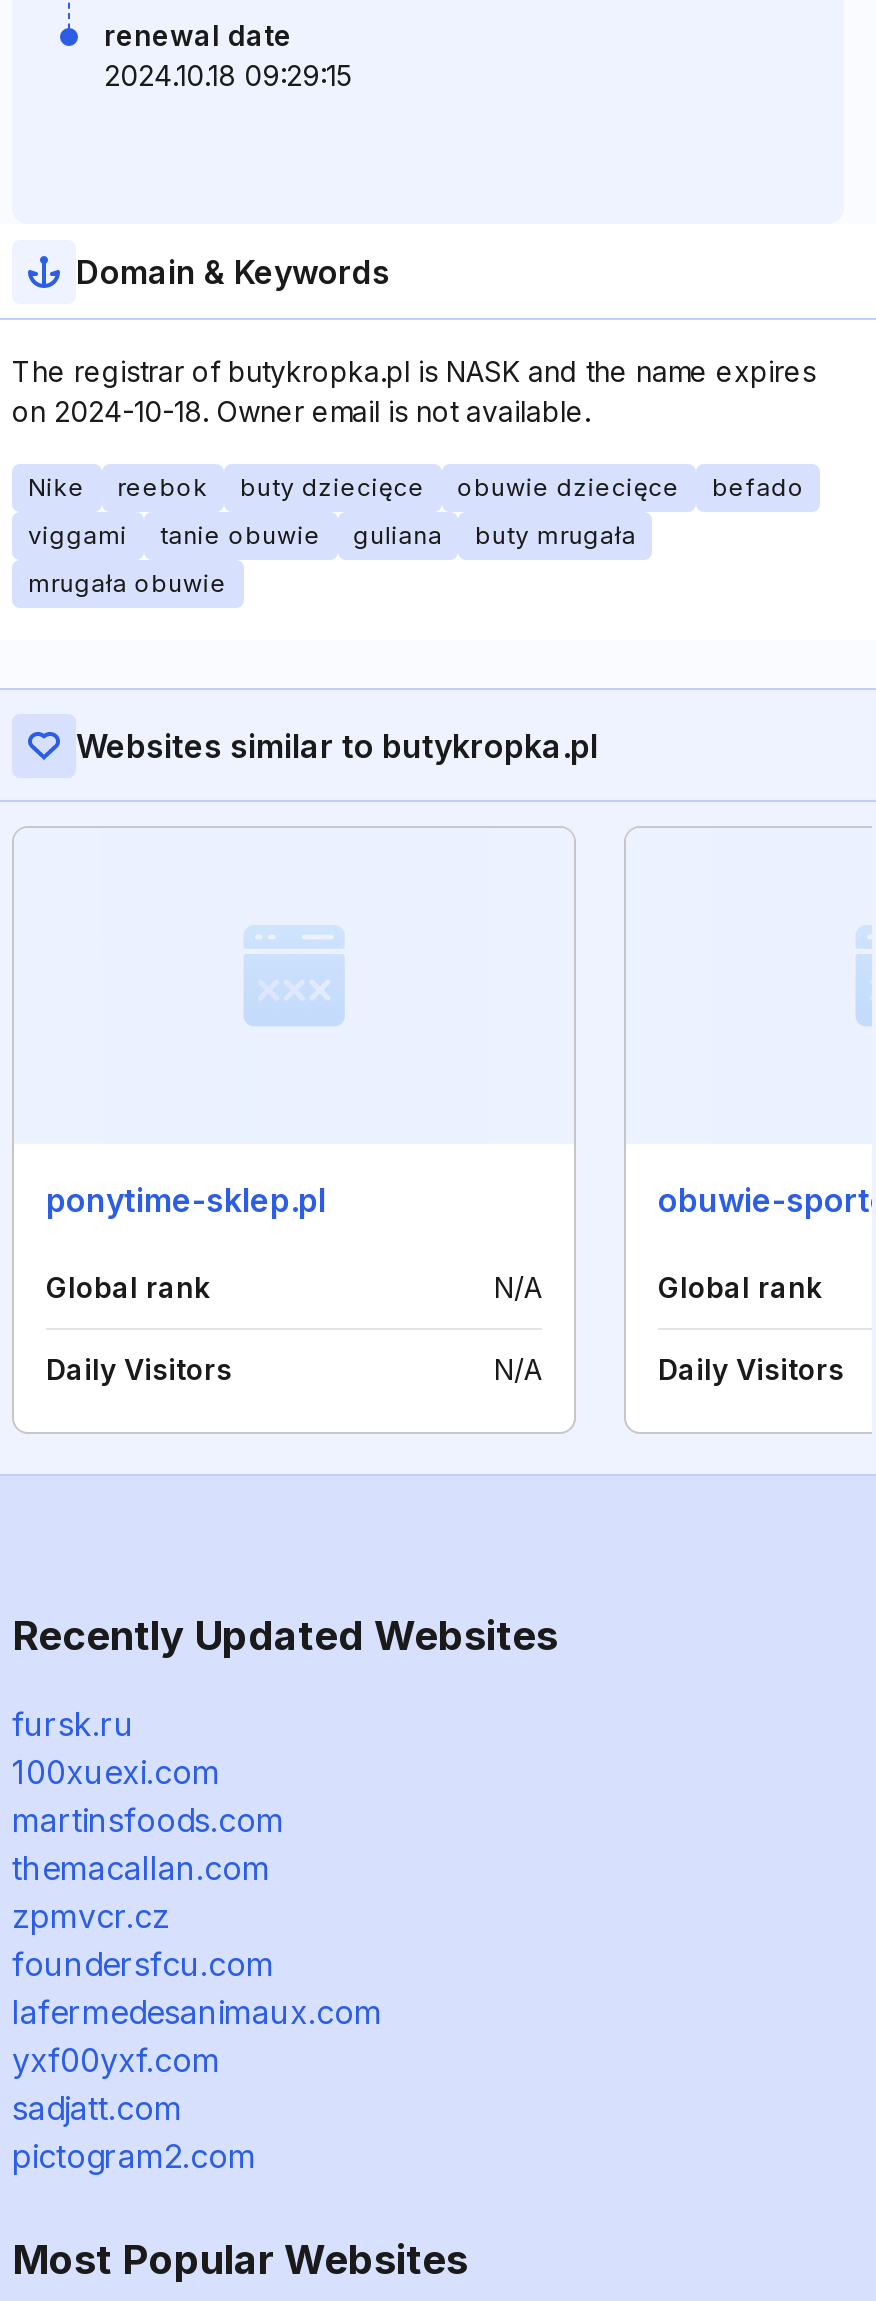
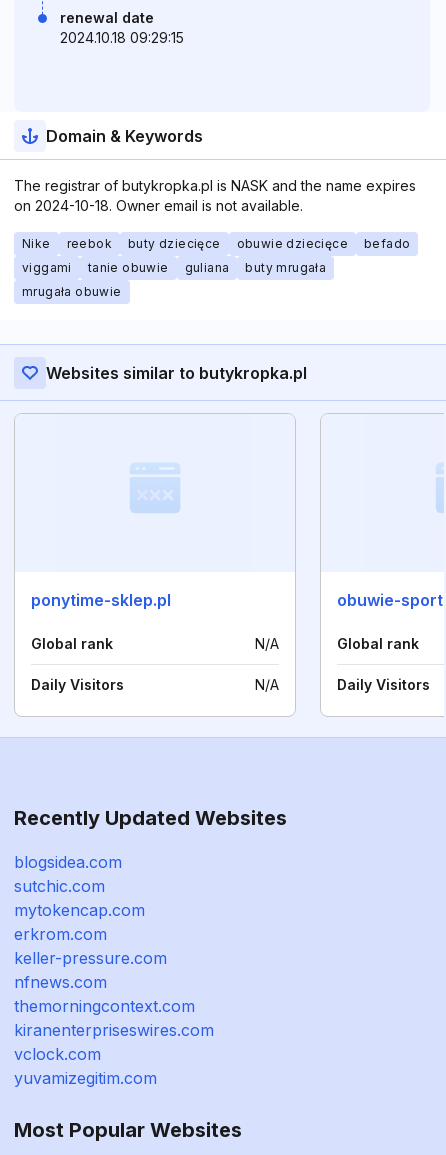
[12,1704,382,2176] fursk.ru | 100xuexi.com | martinsfoods.com | themacallan.com | zpmvcr.cz | foundersfcu.com | lafermedesanimaux.com | yxf00yxf.com | sadjatt.com | pictogram2.com -> [14,852,214,1088] blogsidea.com | sutchic.com | mytokencap.com | erkrom.com | keller-pressure.com | nfnews.com | themorningcontext.com | kiranenterpriseswires.com | vclock.com | yuvamizegitim.com

